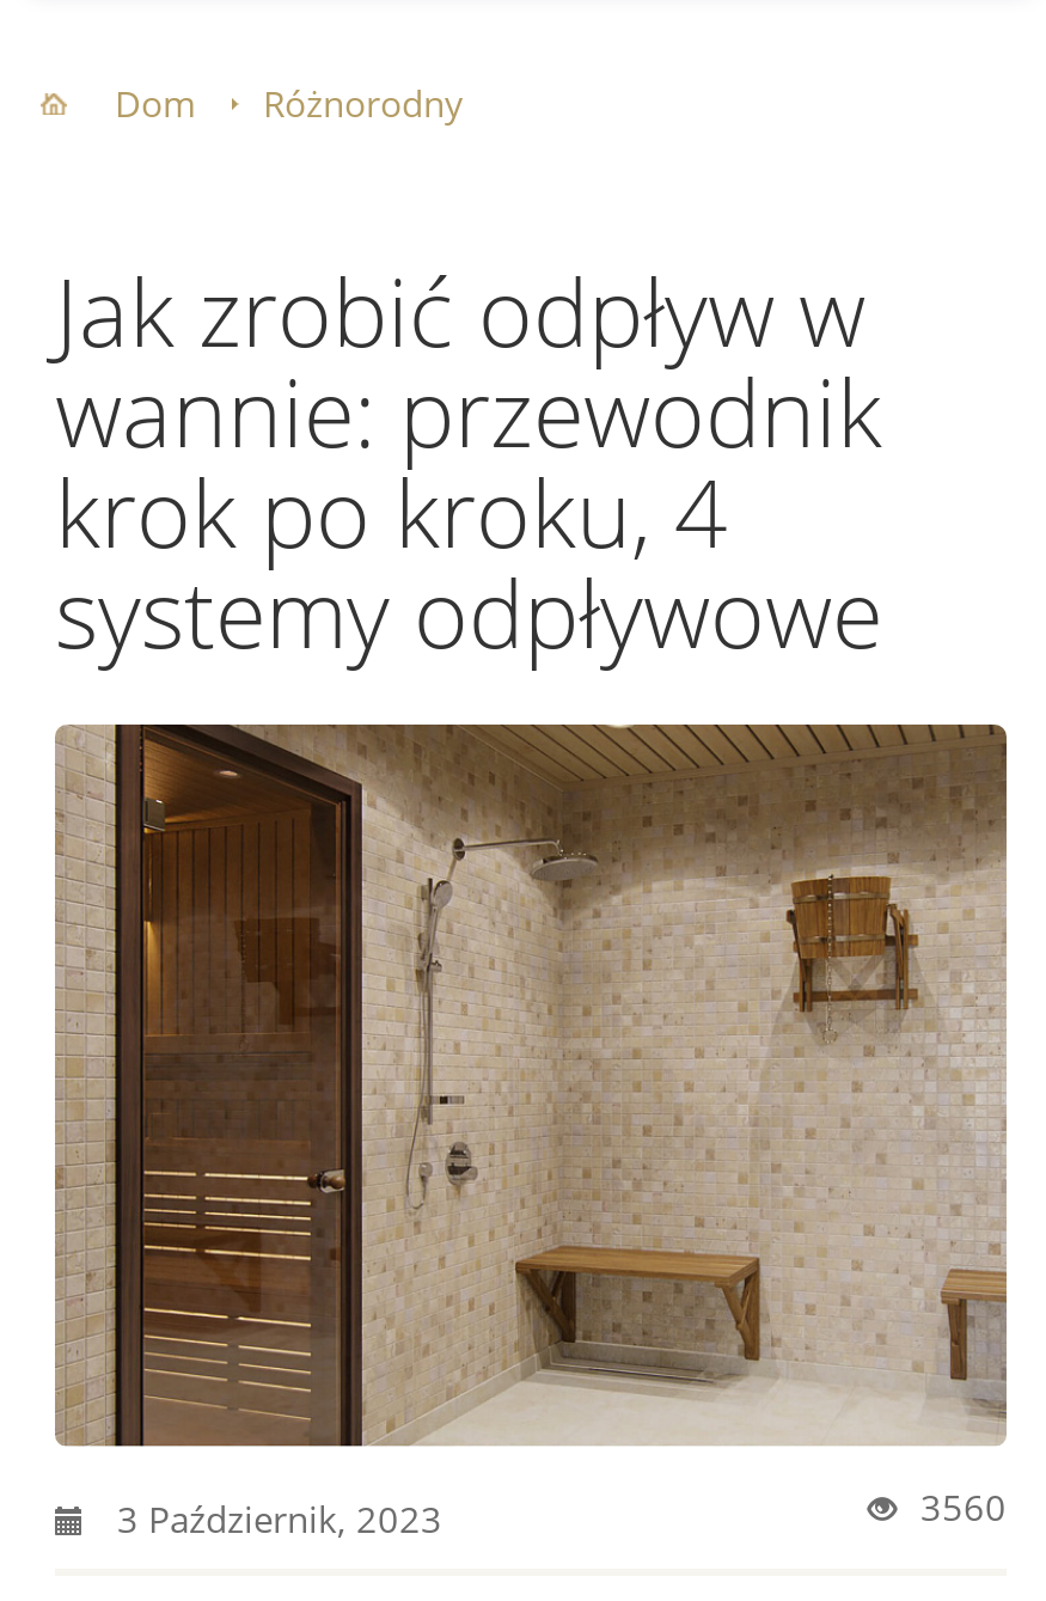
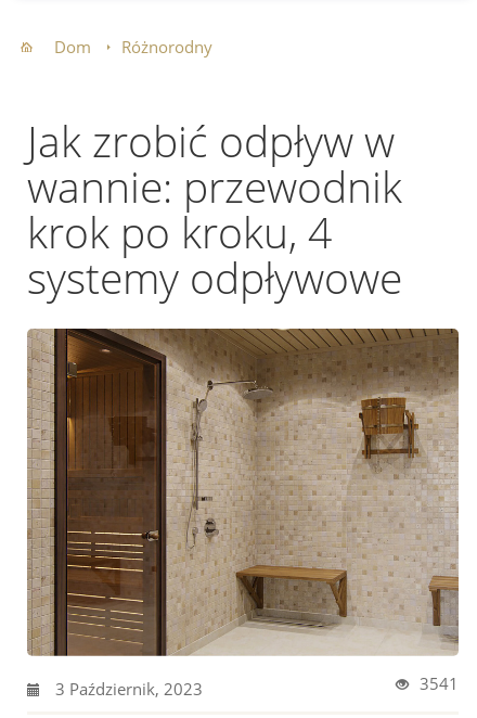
[920,1482,1007,1530] 3560 -> [420,672,459,694] 3541

